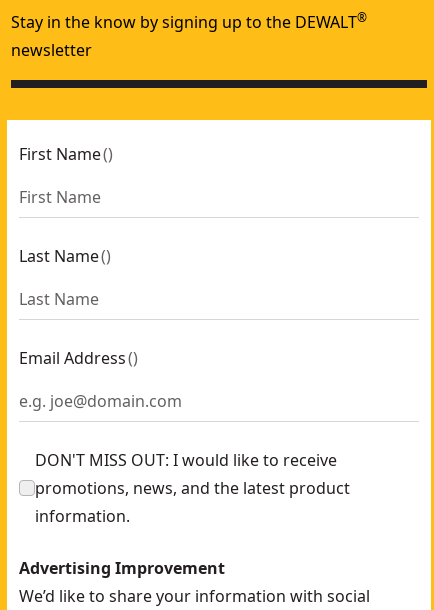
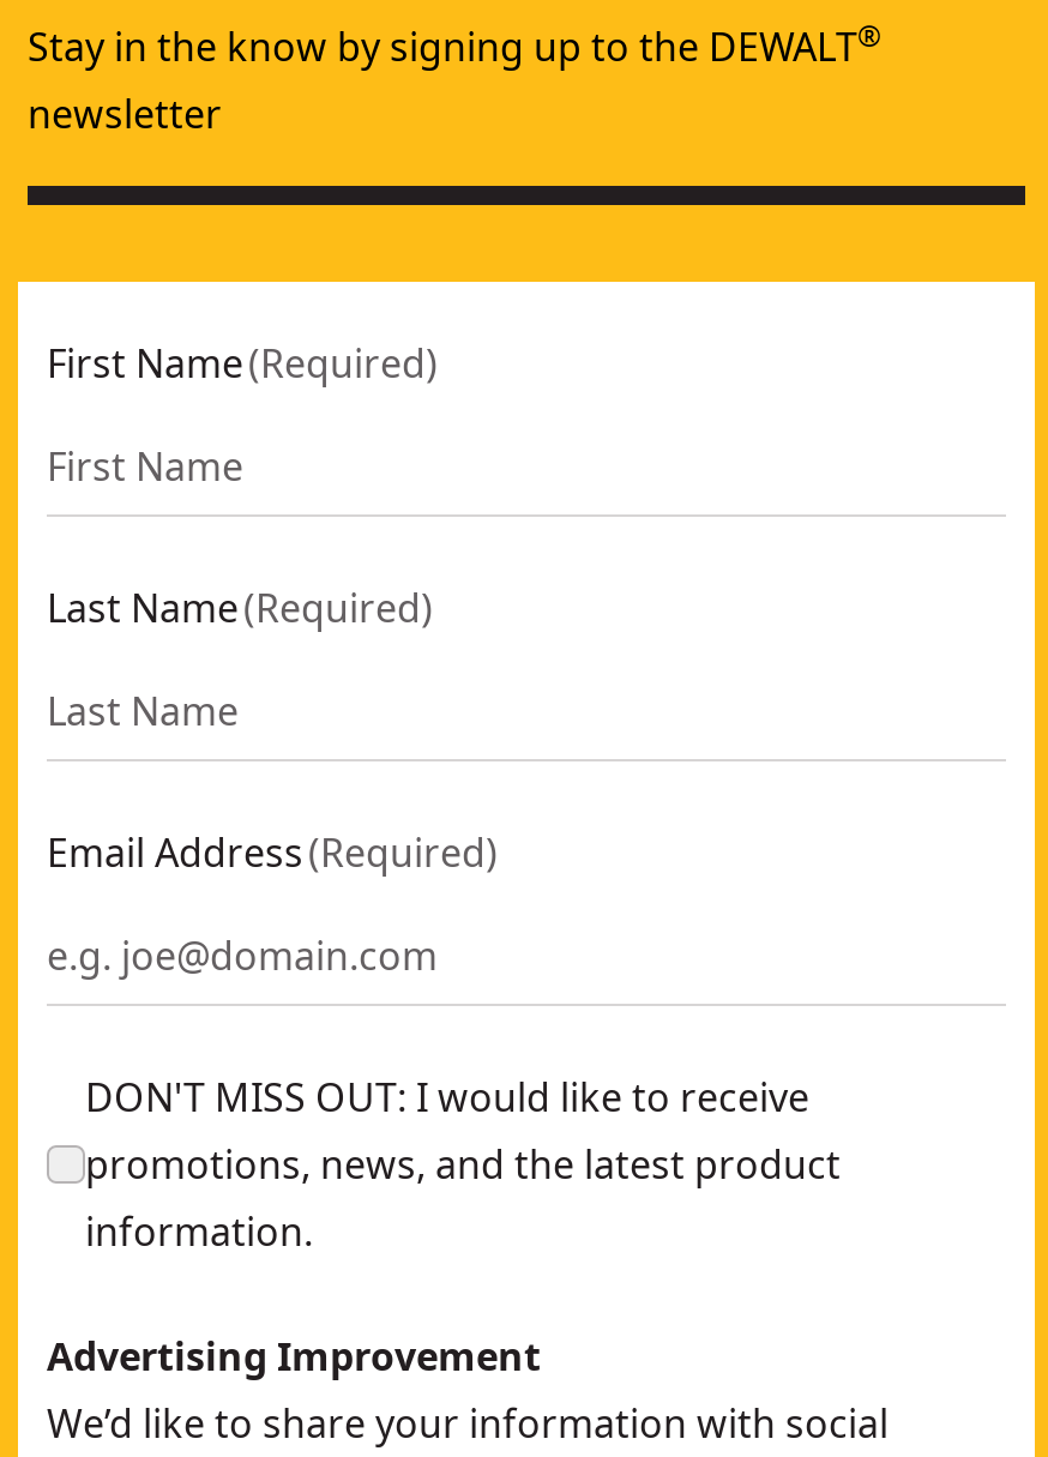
[19,143,113,165] First Name () -> [47,337,438,390] First Name (Required)
[19,245,111,267] Last Name () -> [47,582,433,634] Last Name (Required)
[19,347,138,369] Email Address () -> [47,826,498,879] Email Address (Required)

